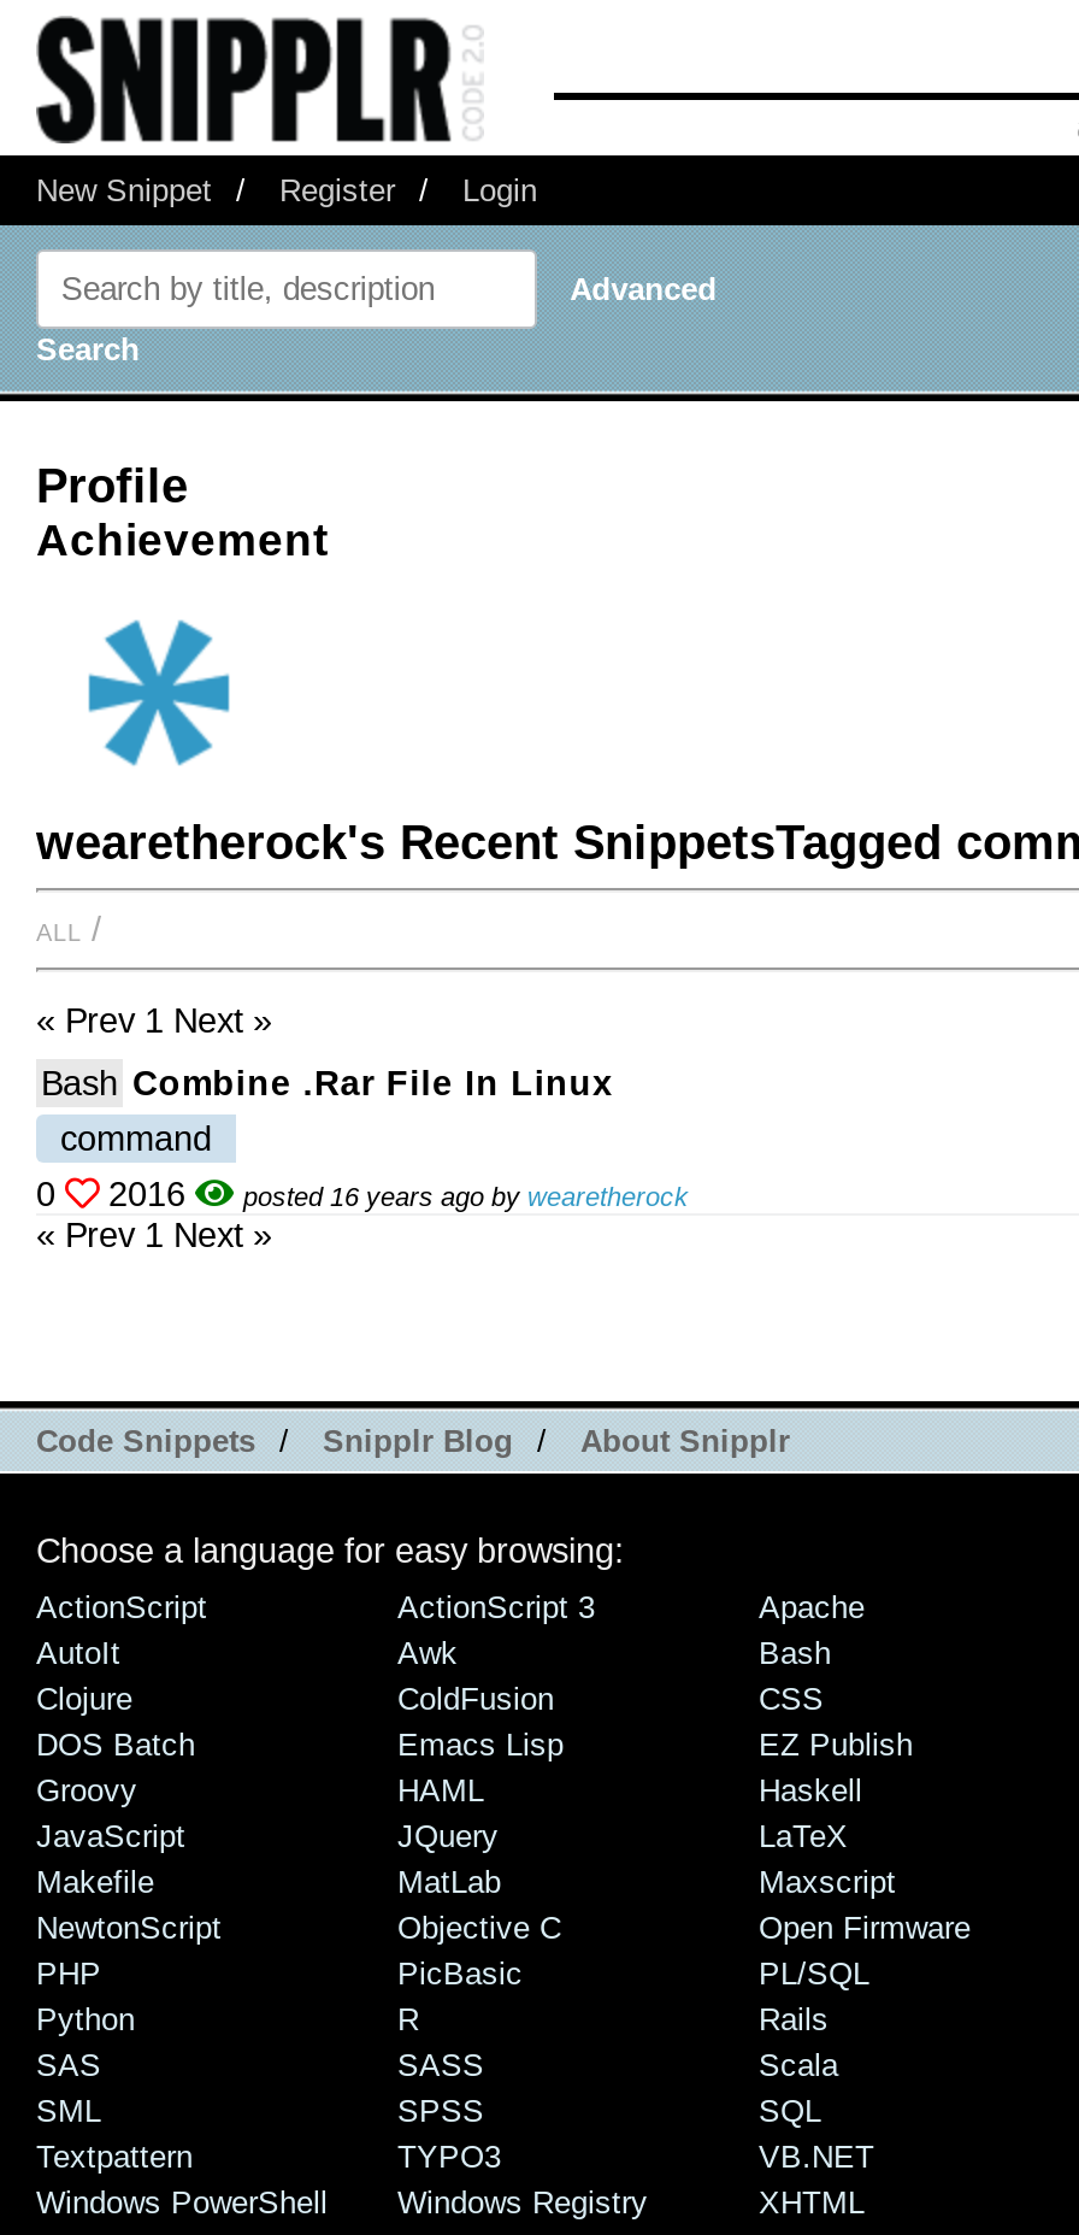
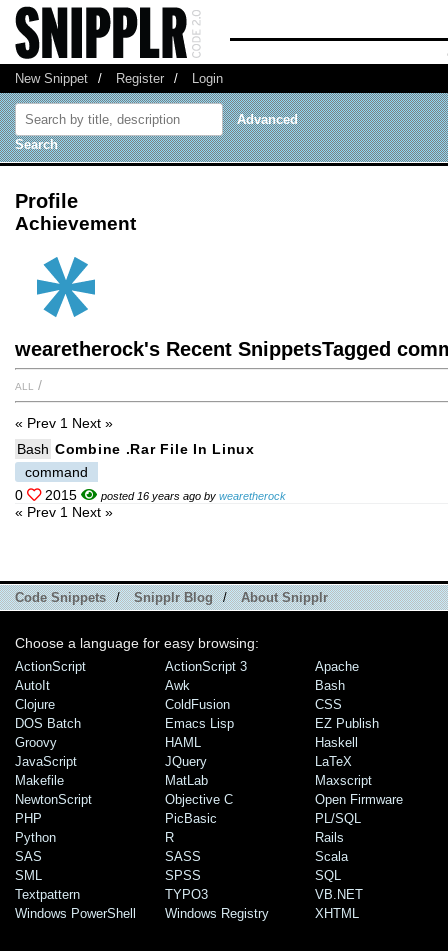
[36,1174,689,1212] 0 2016 posted 16 years ago by wearetherock -> [15,487,286,503] 0 2015 posted 16 years ago by wearetherock

